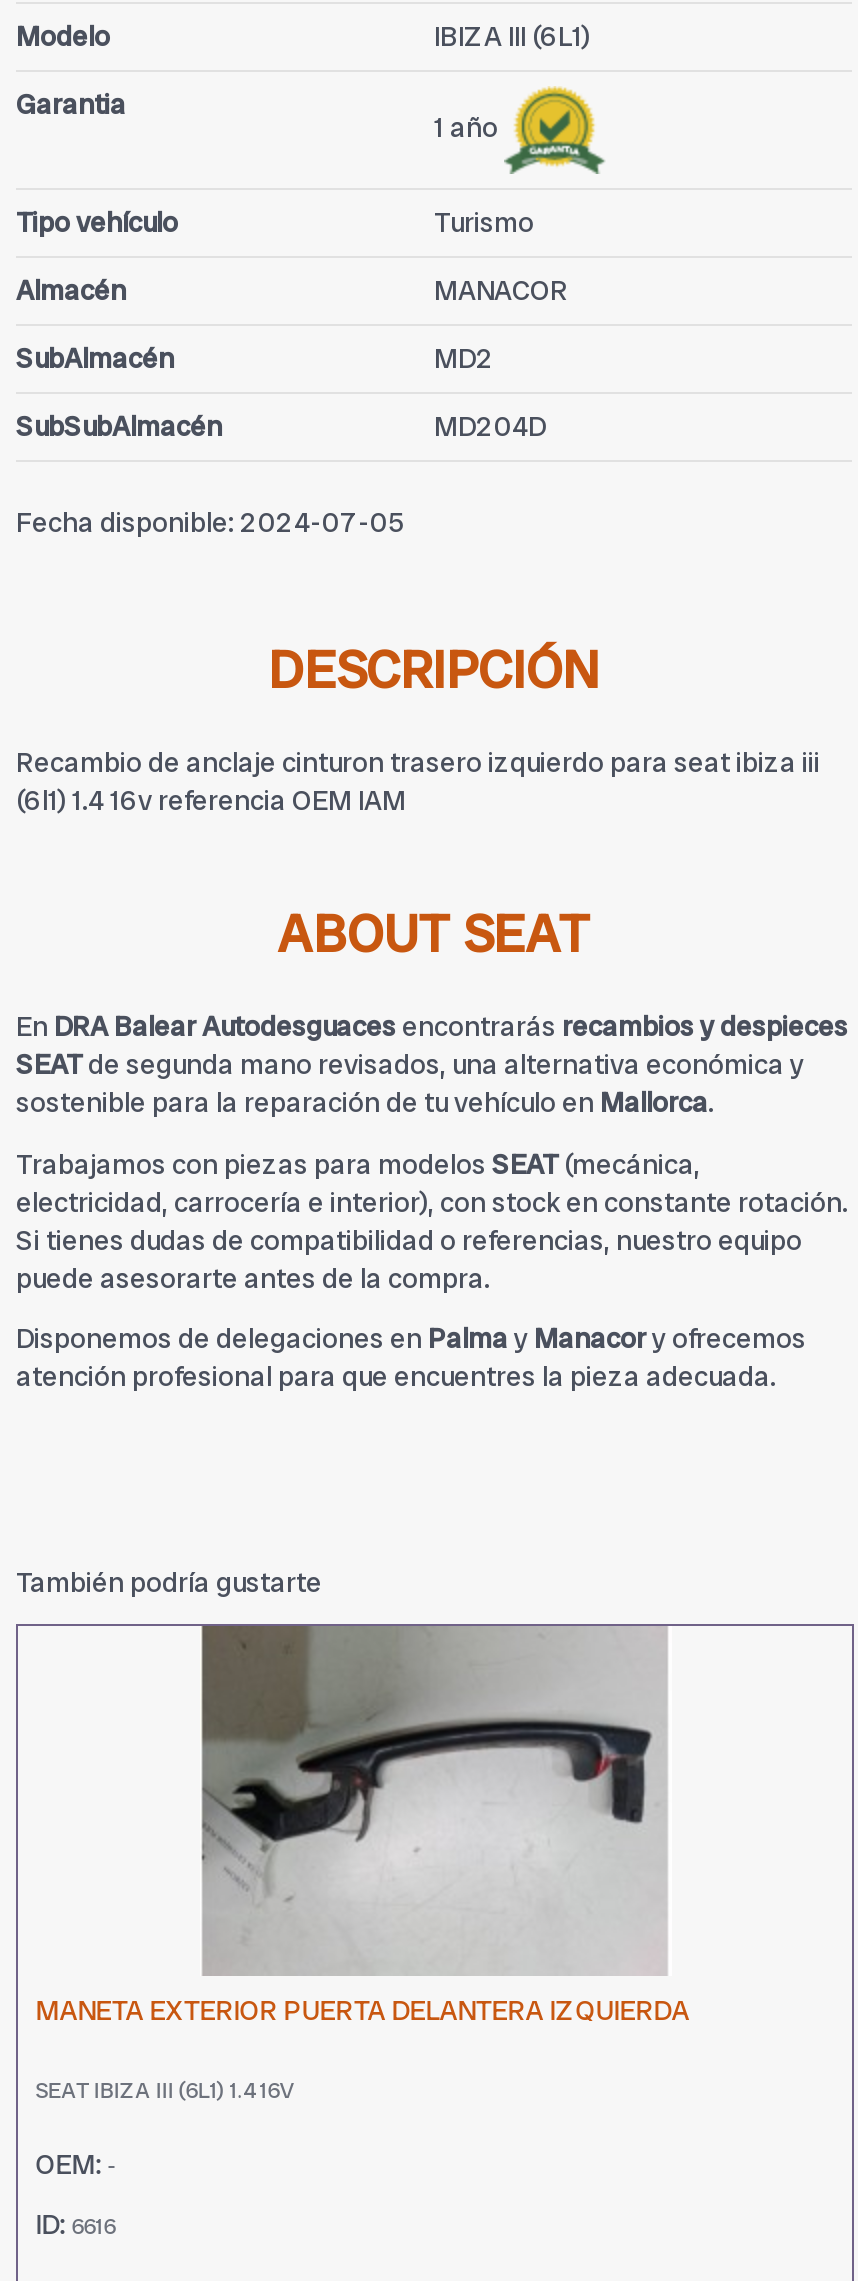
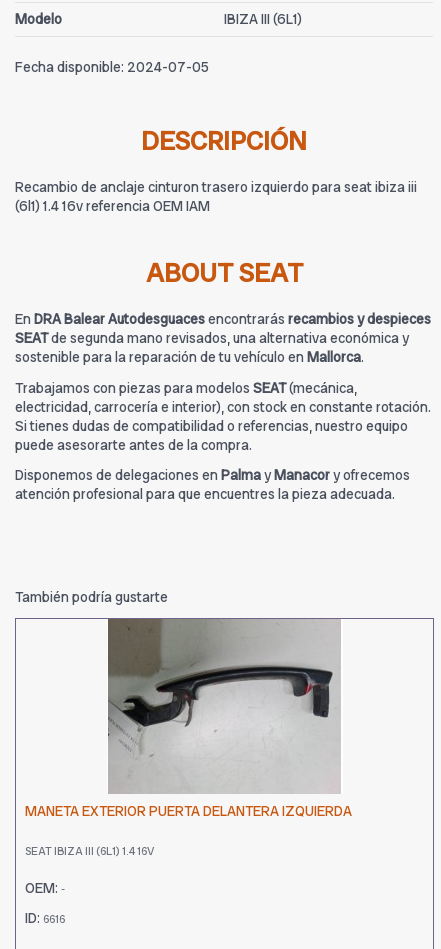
[16,86,606,445] [image] | Garantia | 1 año | Tipo vehículo | Turismo | Almacén | MANACOR | SubAlmacén | MD2 | SubSubAlmacén | MD204D -> none

